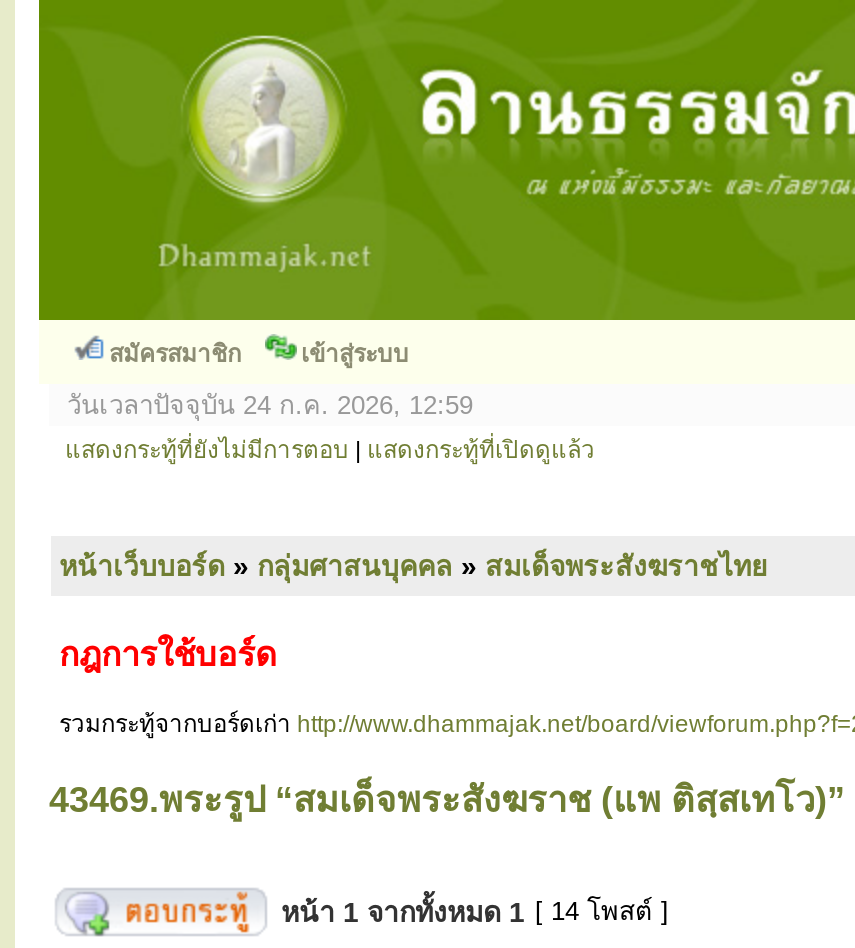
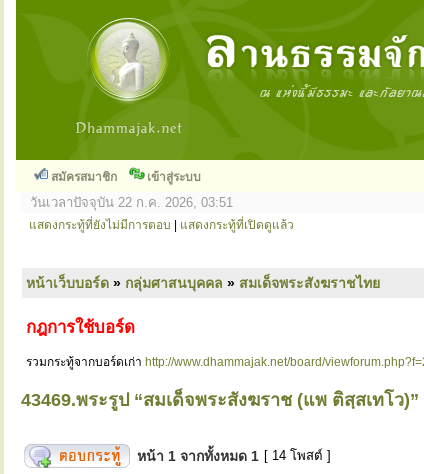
[67,390,489,420] วันเวลาปัจจุบัน 24 ก.ค. 2026, 12:59 -> [30,195,241,210] วันเวลาปัจจุบัน 22 ก.ค. 2026, 03:51

